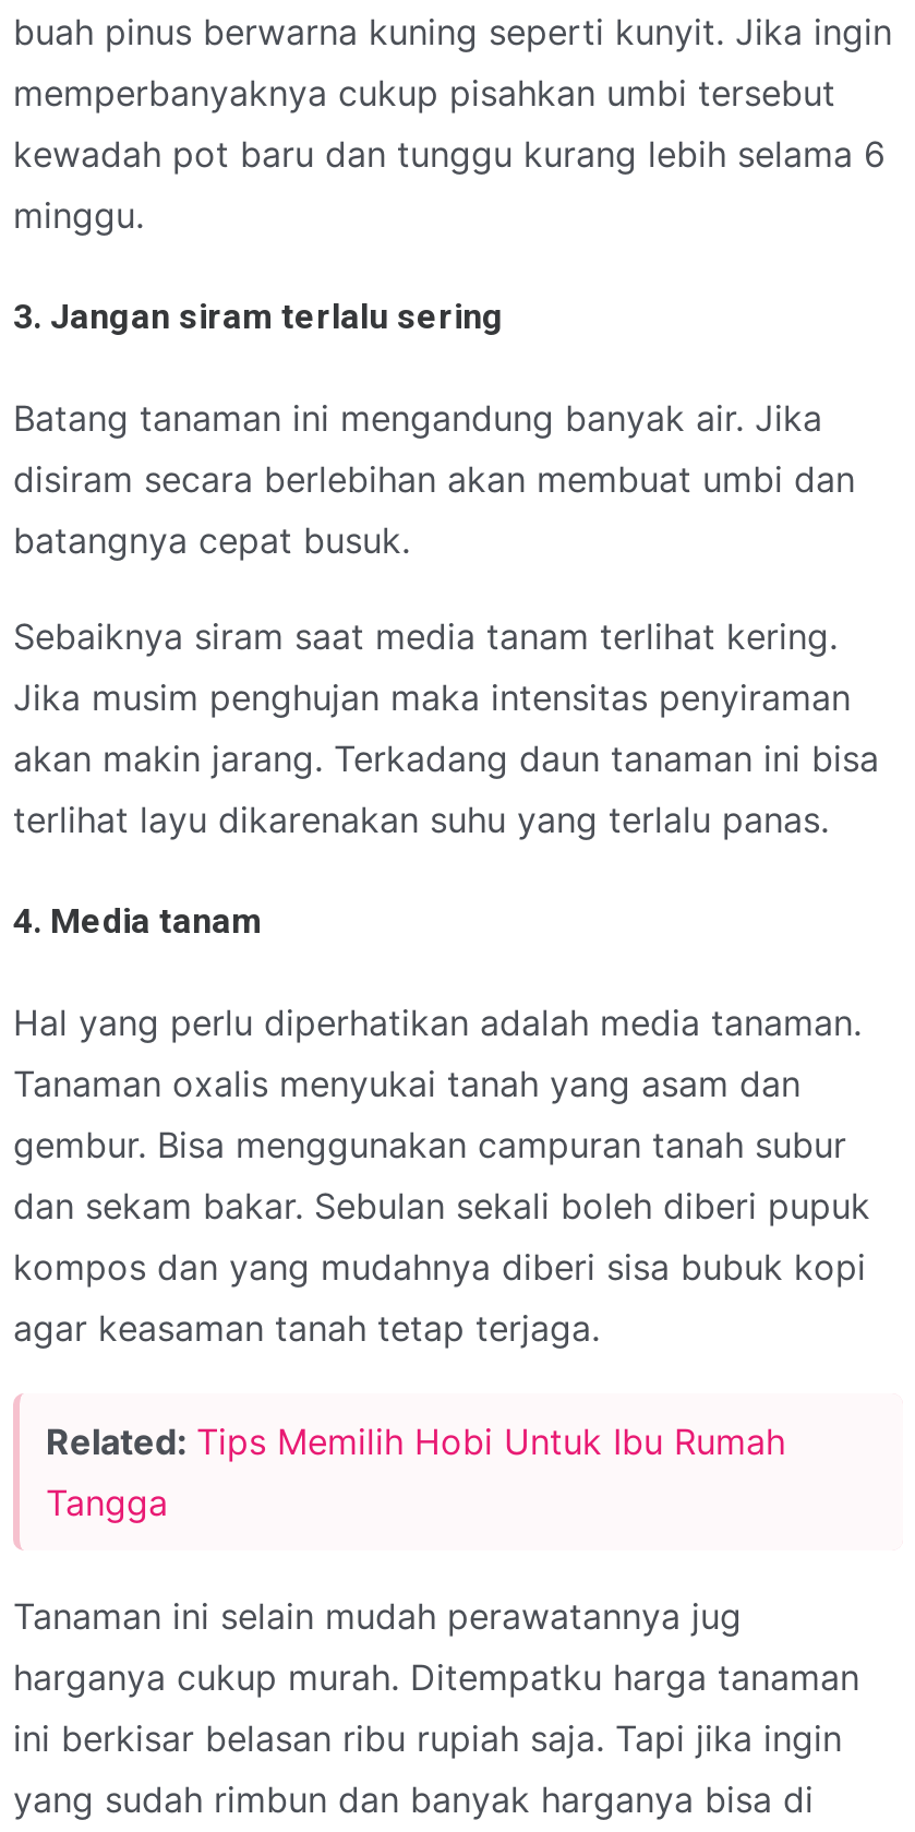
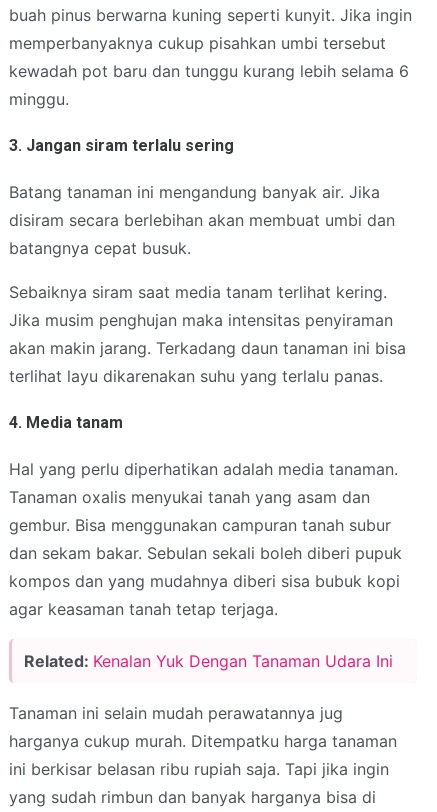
[46,1420,785,1525] Related: Tips Memilih Hobi Untuk Ibu Rumah | Tangga -> [24,651,393,671] Related: Kenalan Yuk Dengan Tanaman Udara Ini

